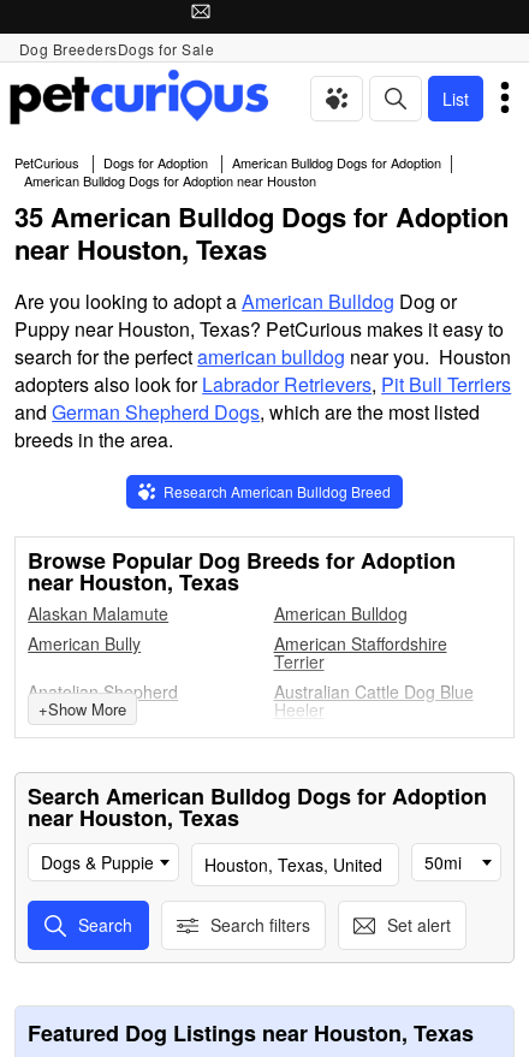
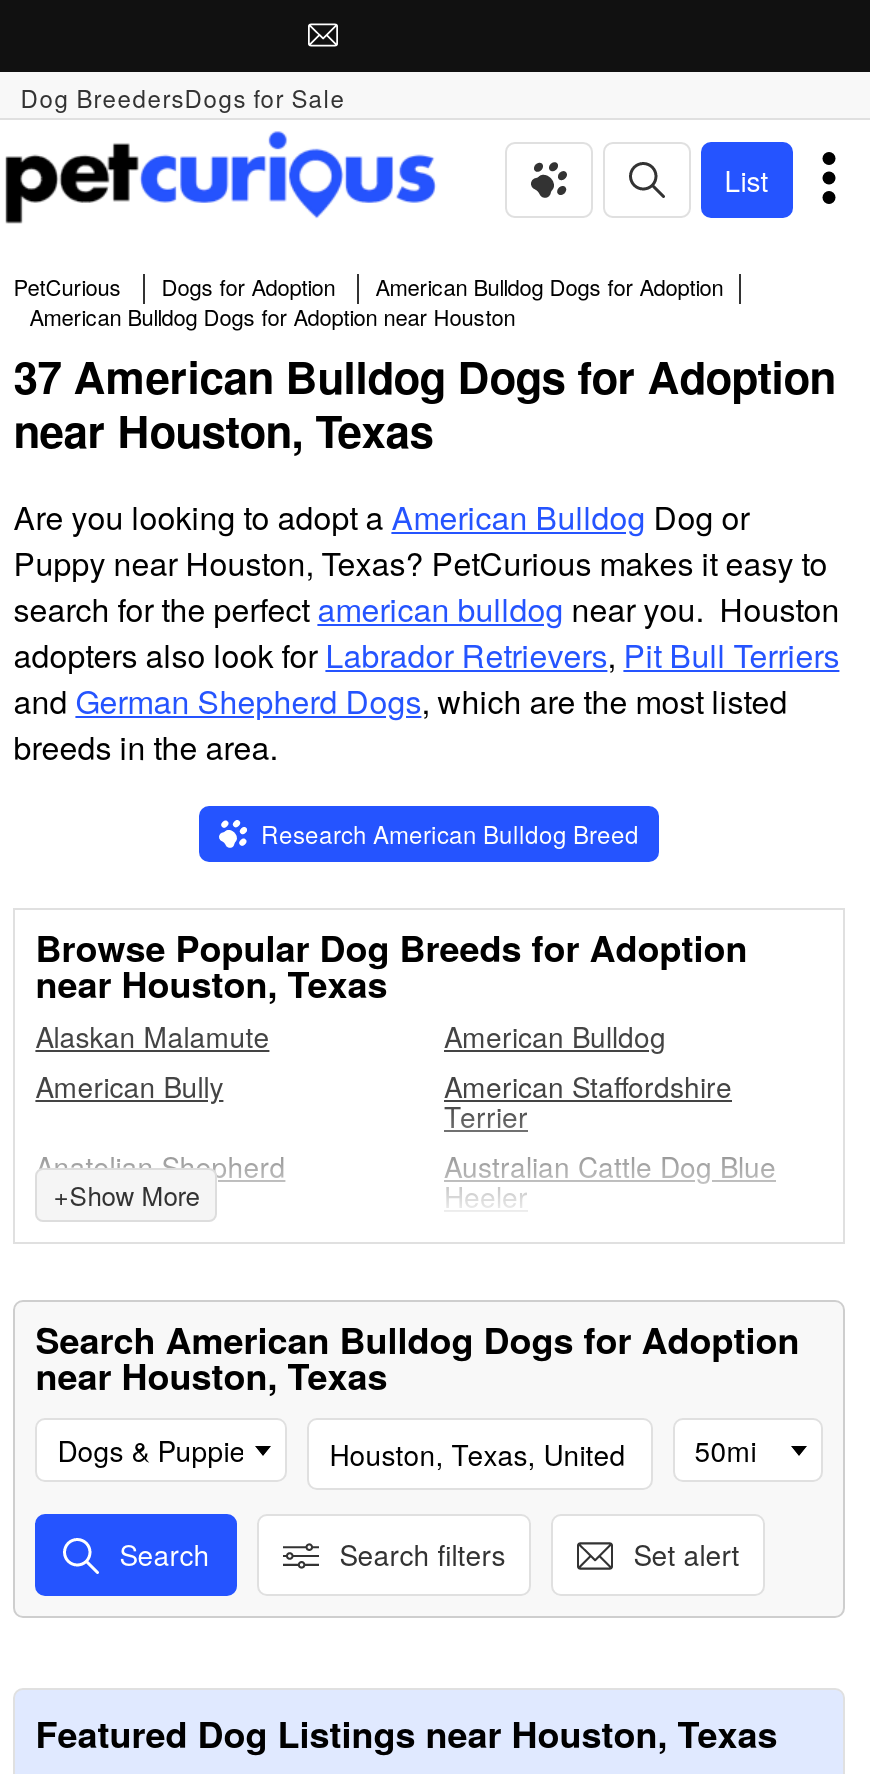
[15,197,509,236] 35 American Bulldog Dogs for Adoption -> [13,344,835,408] 37 American Bulldog Dogs for Adoption

